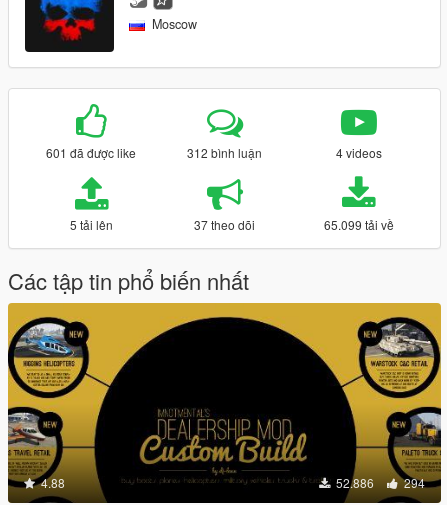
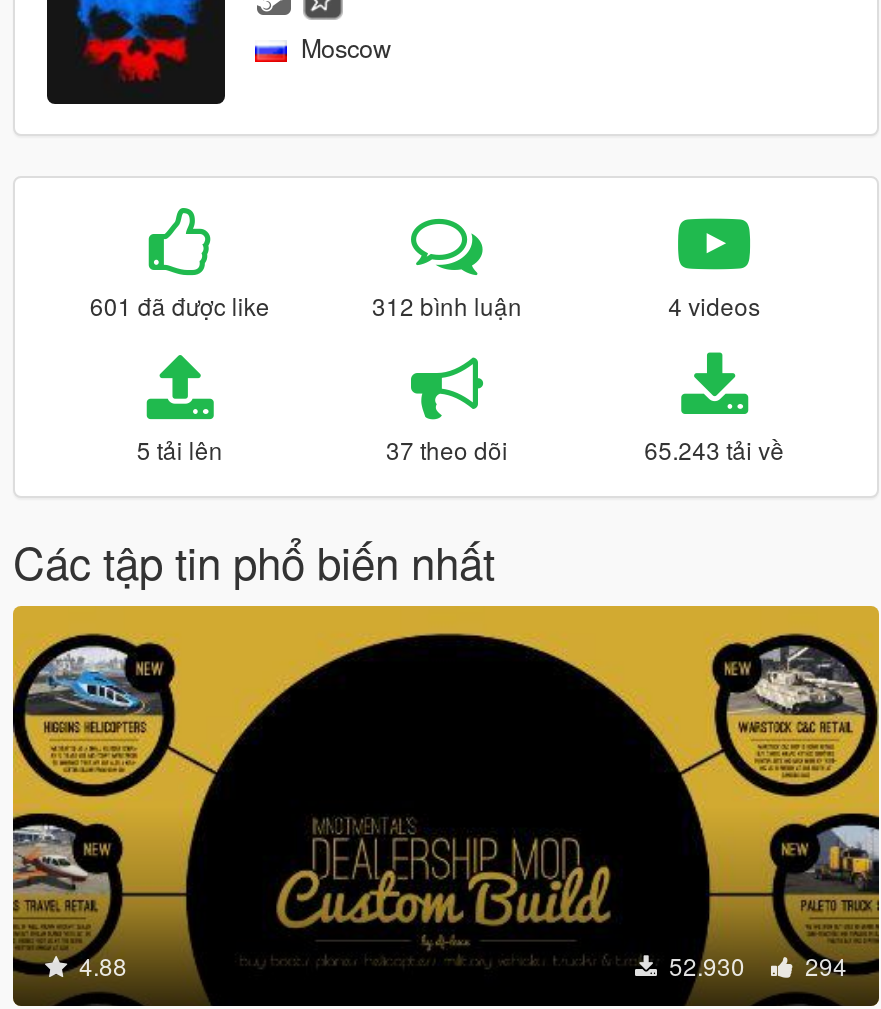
[324,216,394,233] 65.099 tải về -> [644,432,784,466] 65.243 tải về
[333,474,425,491] 52.886 294 -> [663,948,847,982] 52.930 294

